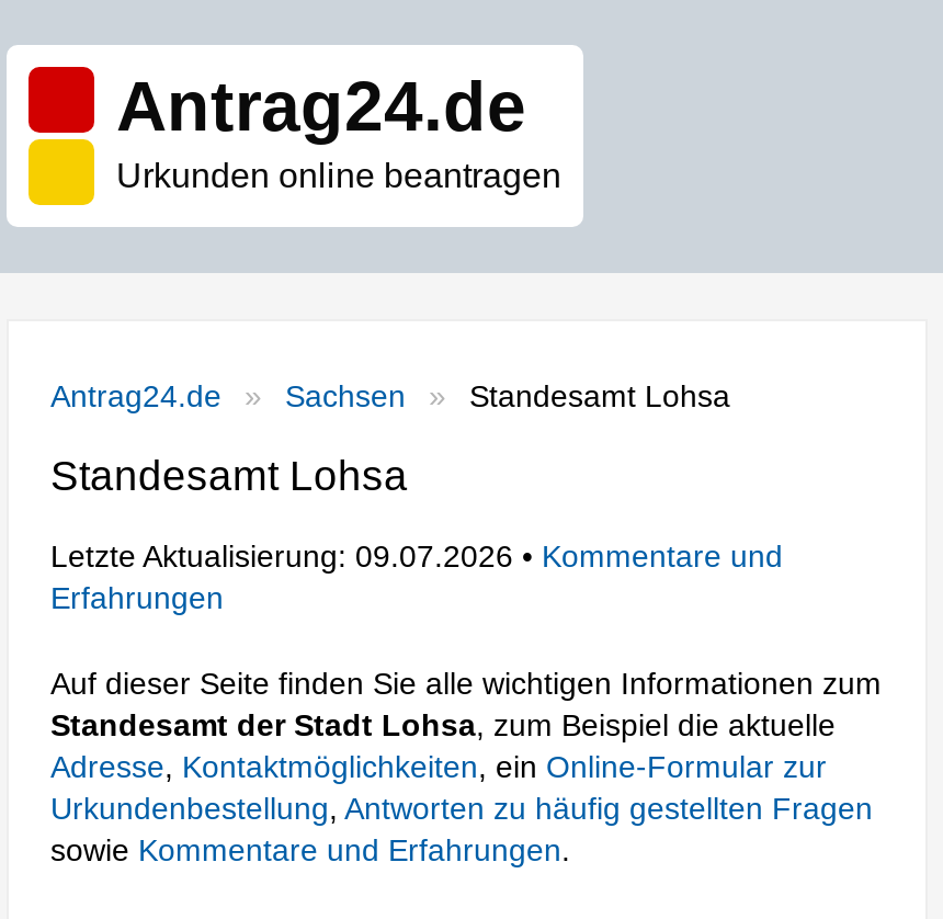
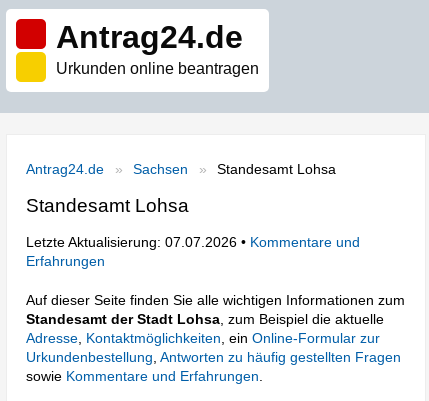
[50,538,783,574] Letzte Aktualisierung: 09.07.2026 • Kommentare und -> [26,234,360,250] Letzte Aktualisierung: 07.07.2026 • Kommentare und

